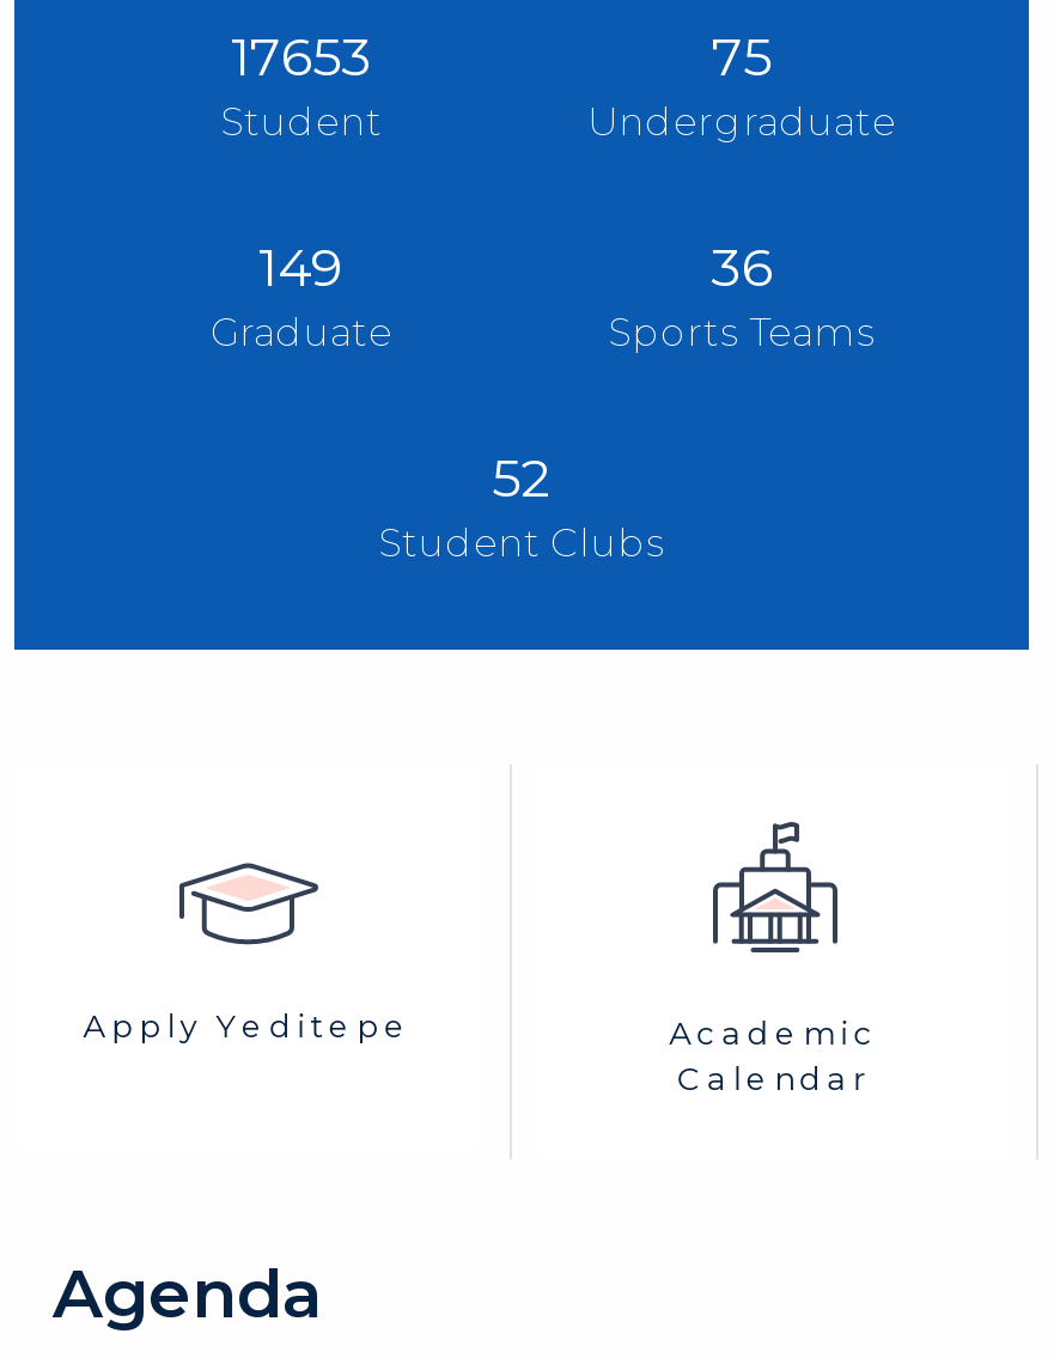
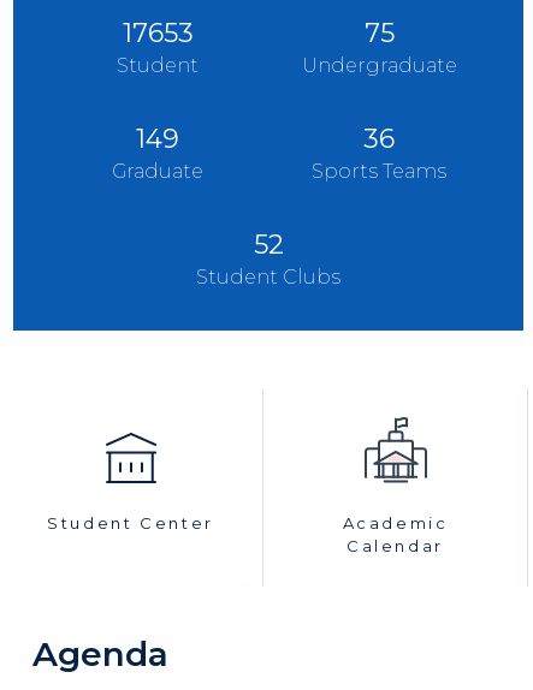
[83,853,412,1045] [image] | Apply Yeditepe -> [47,432,214,533] [image] | Student Center

